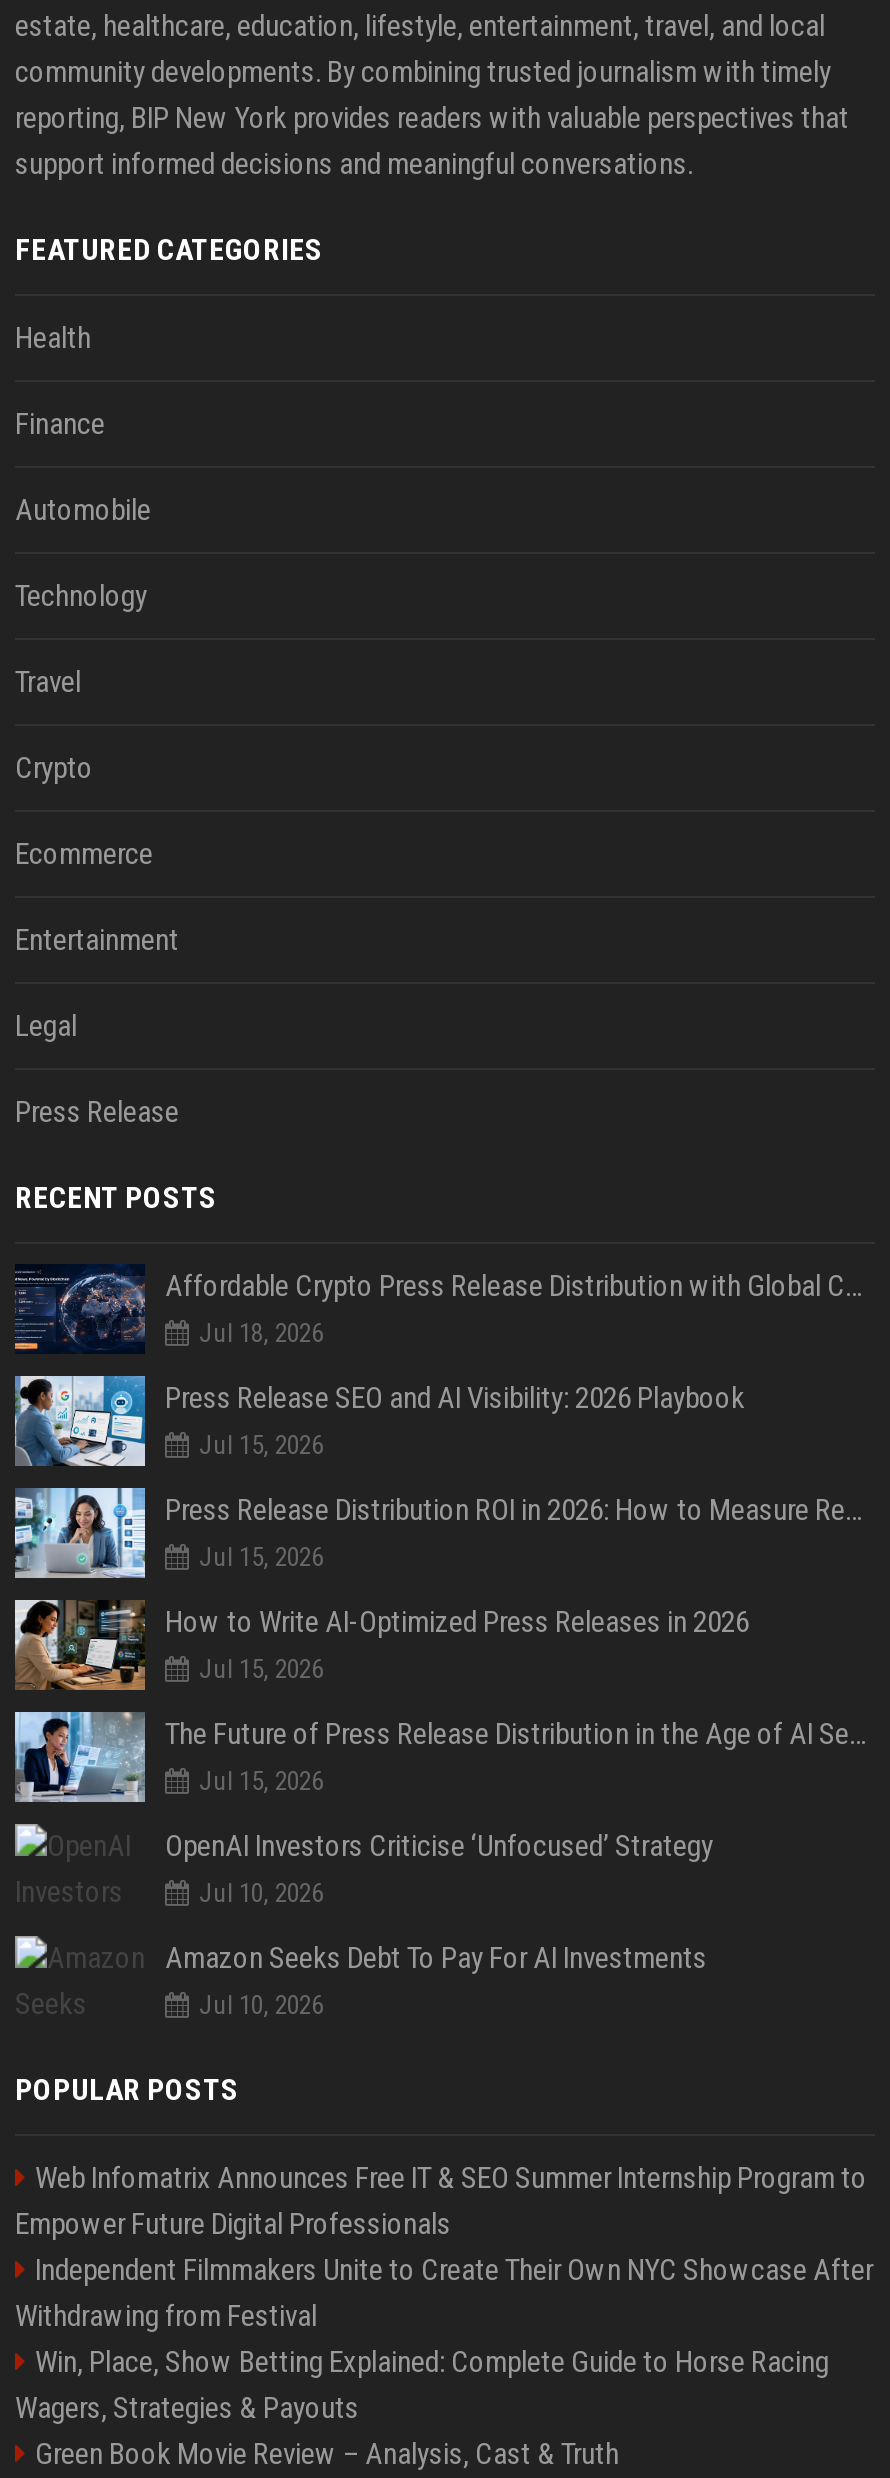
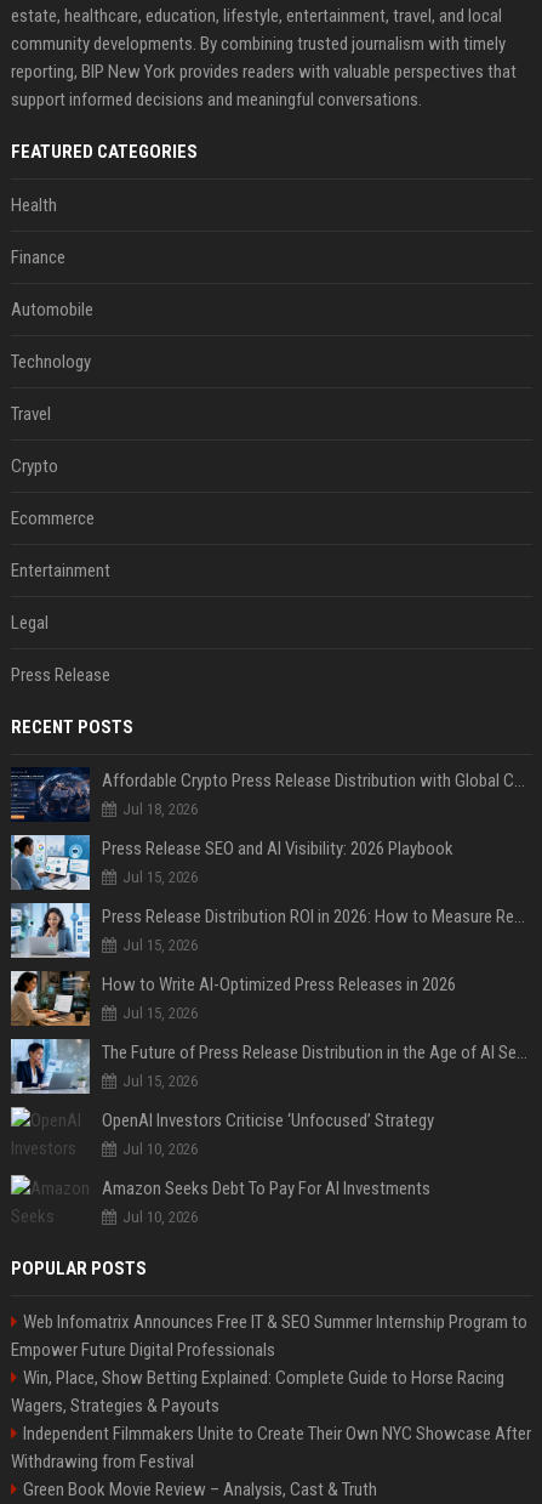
moved [15,2252,873,2334] -> [11,1423,531,1472]: Independent Filmmakers Unite to Create Their Own NYC Showcase After | Withdrawing from Festival
moved [15,2344,829,2426] -> [11,1367,504,1417]: Win, Place, Show Betting Explained: Complete Guide to Horse Racing | Wagers, Strategies & Payouts

